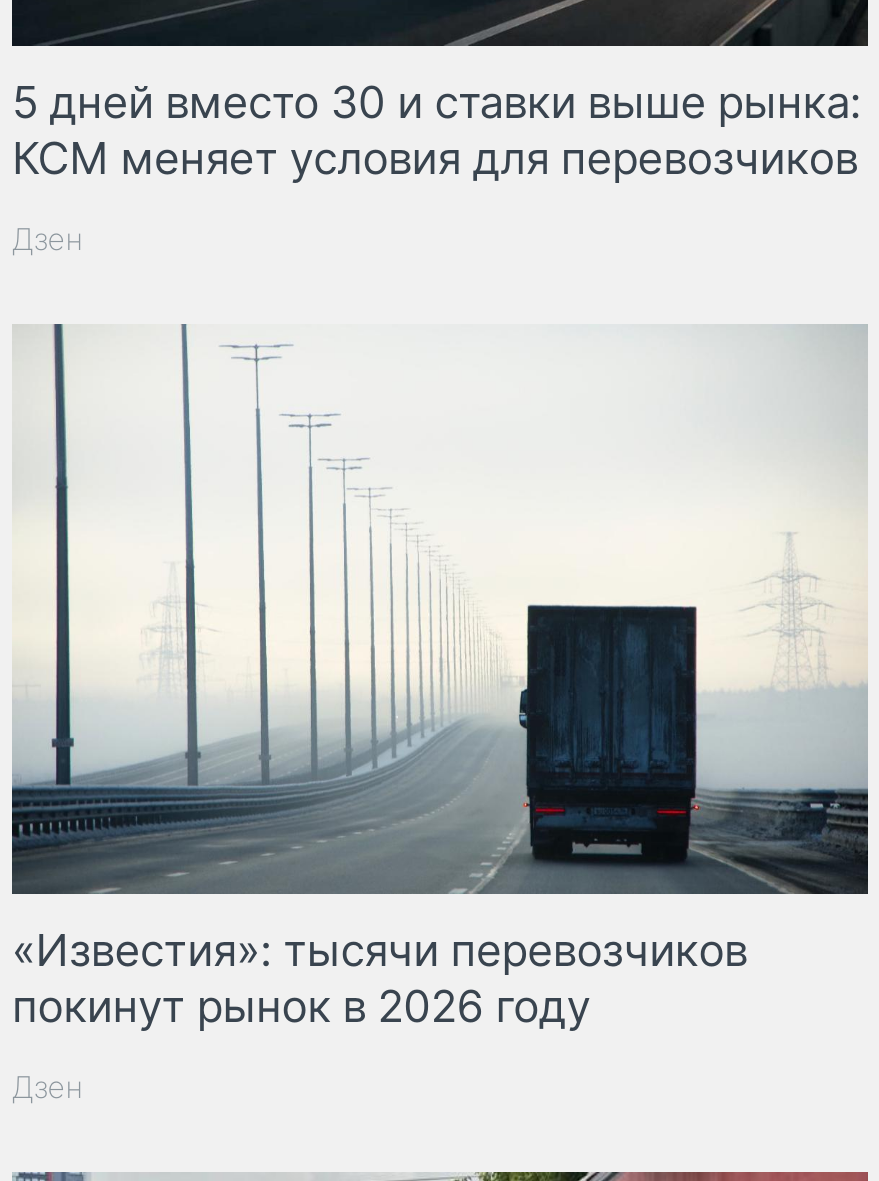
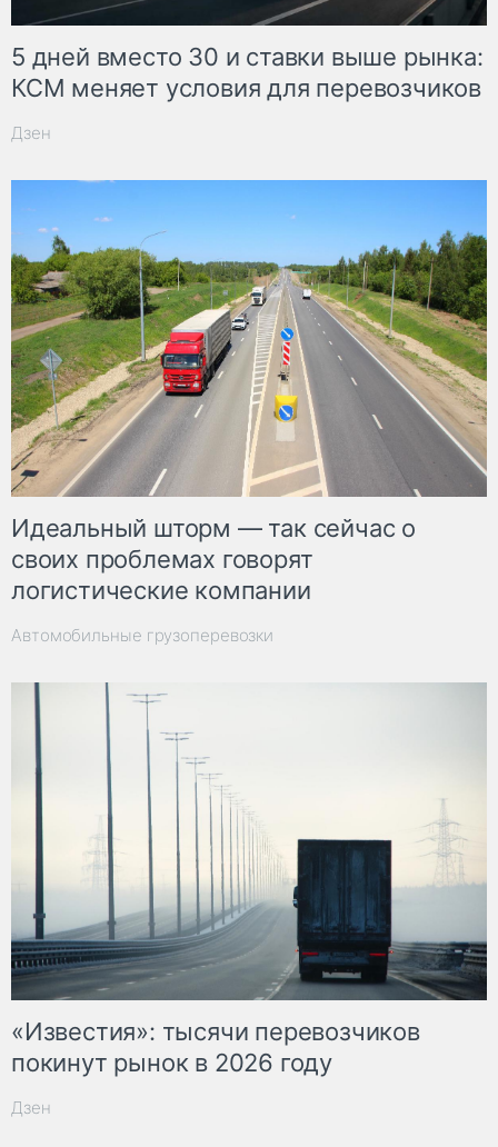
none -> [10,179,488,646] [image] | Идеальный шторм — так сейчас о | своих проблемах говорят | логистические компании | Автомобильные грузоперевозки

